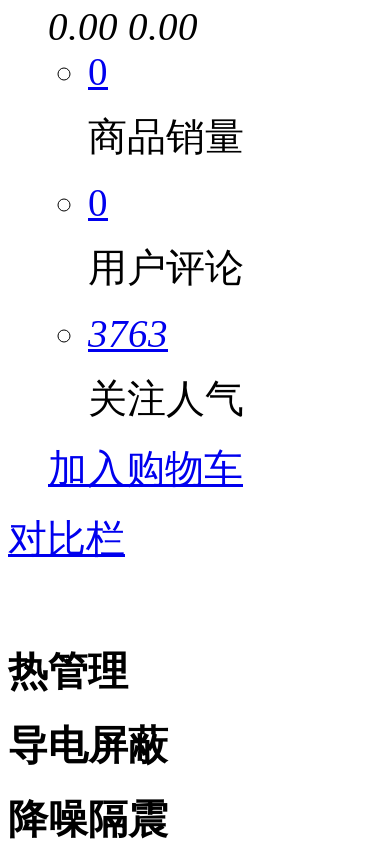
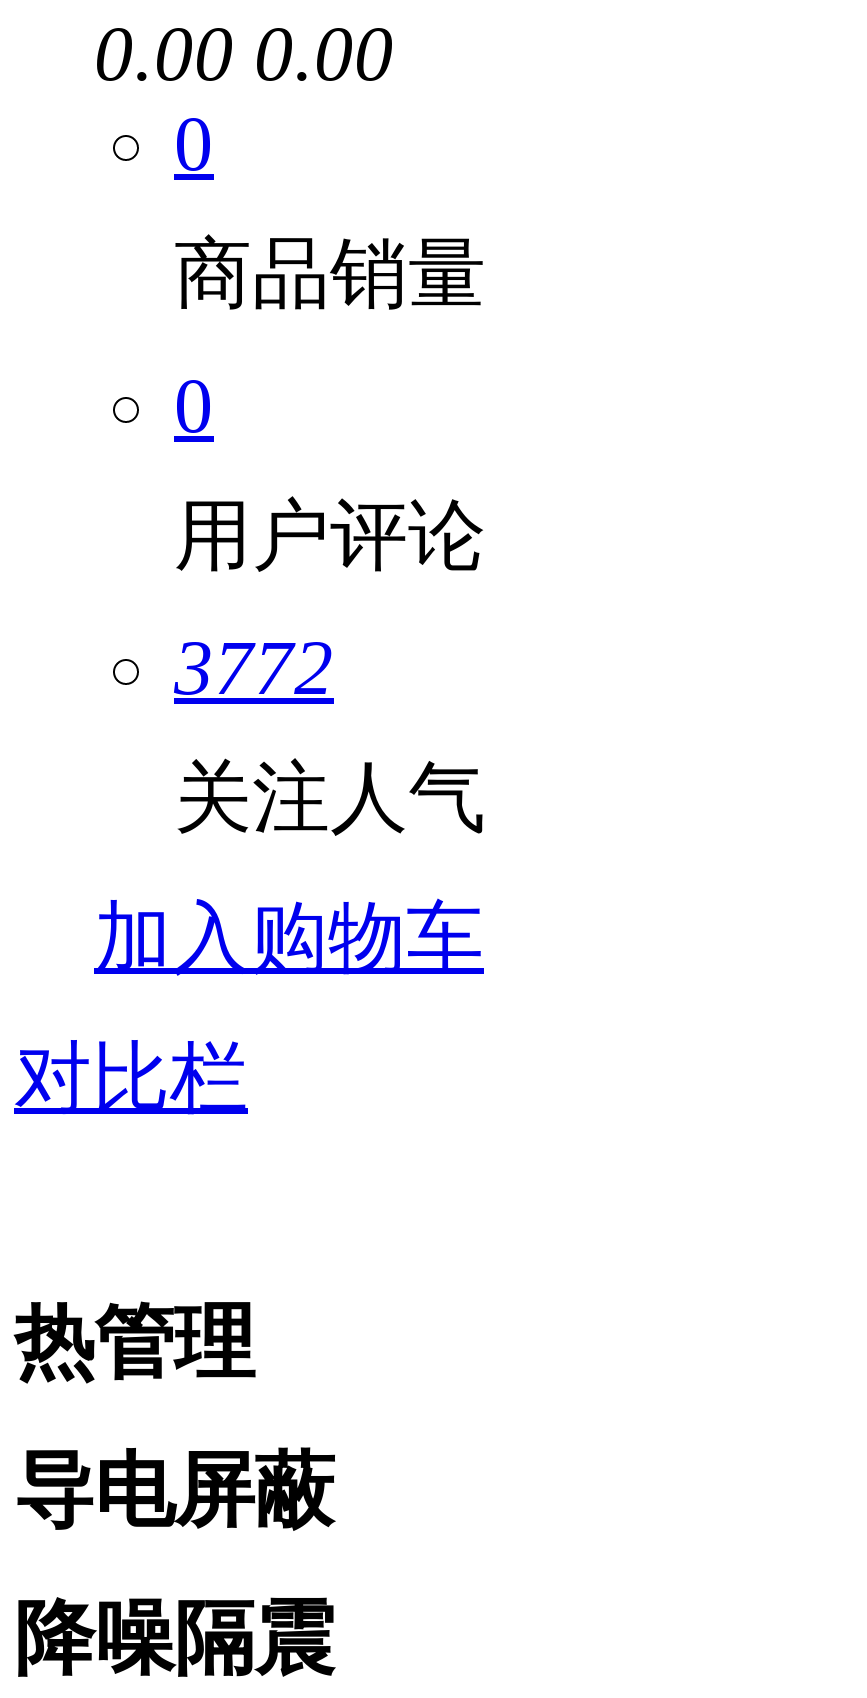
[88,311,168,354] 3763 -> [174,623,334,709] 3772

